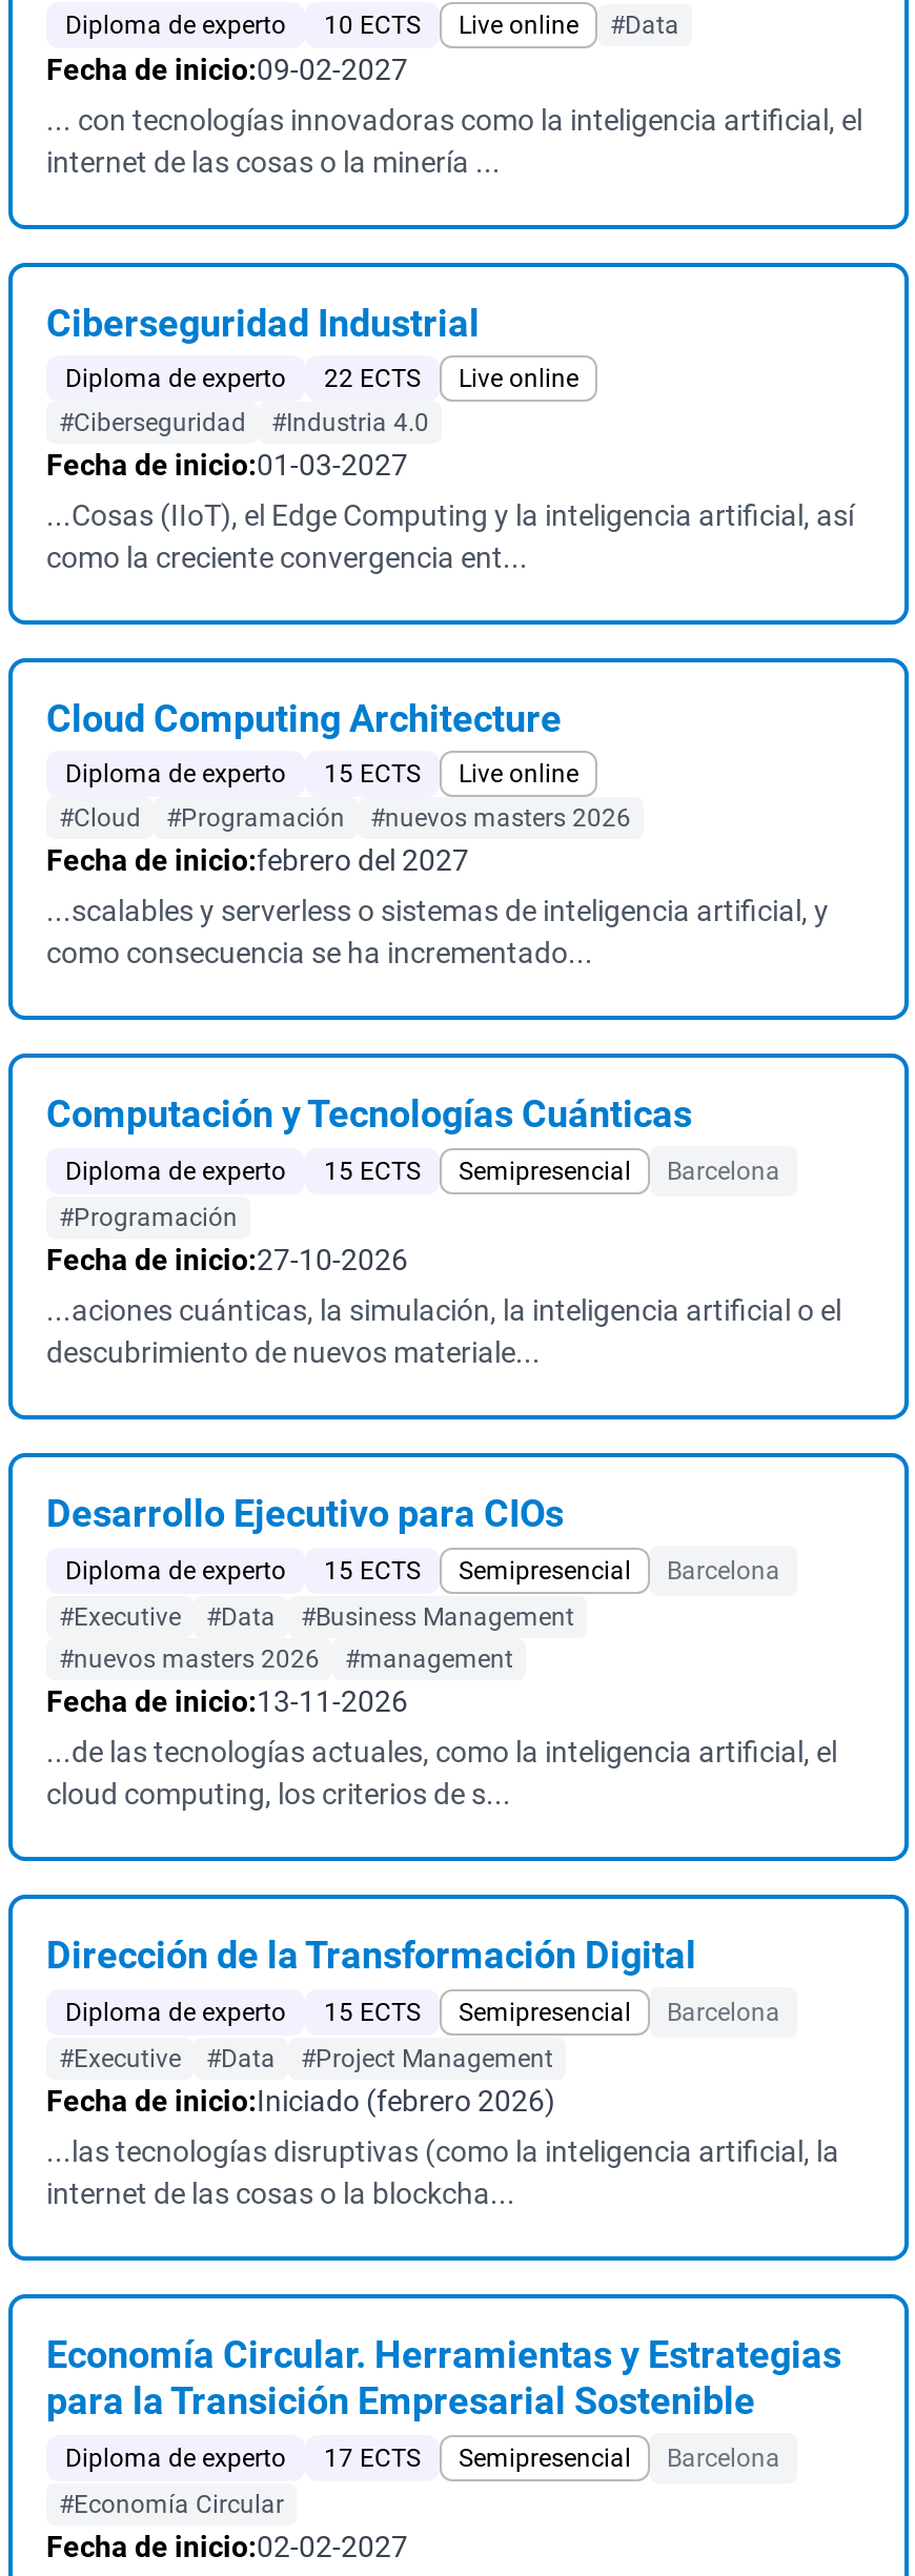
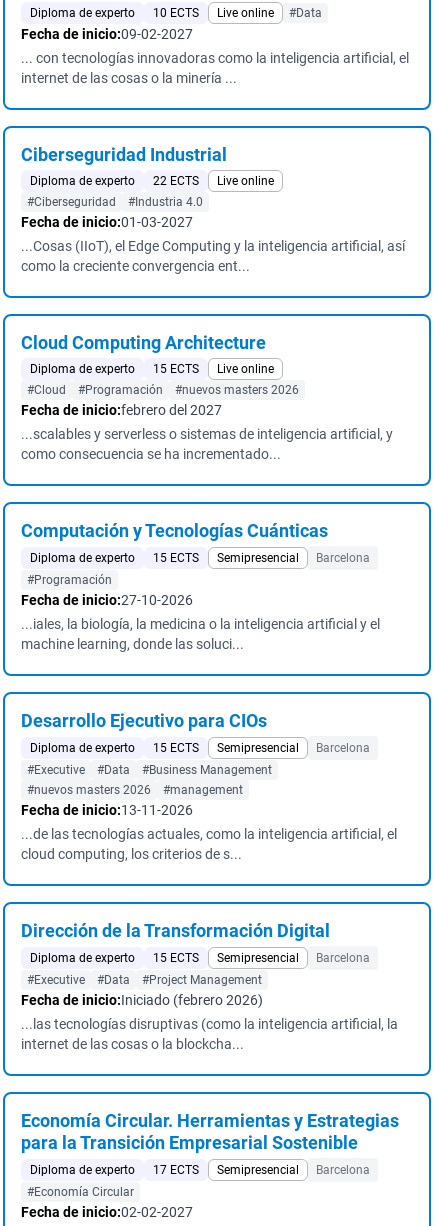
[46,1293,841,1369] ...aciones cuánticas, la simulación, la inteligencia artificial o el | descubrimiento de nuevos materiale... -> [21,616,380,652] ...iales, la biología, la medicina o la inteligencia artificial y el | machine learning, donde las soluci...

